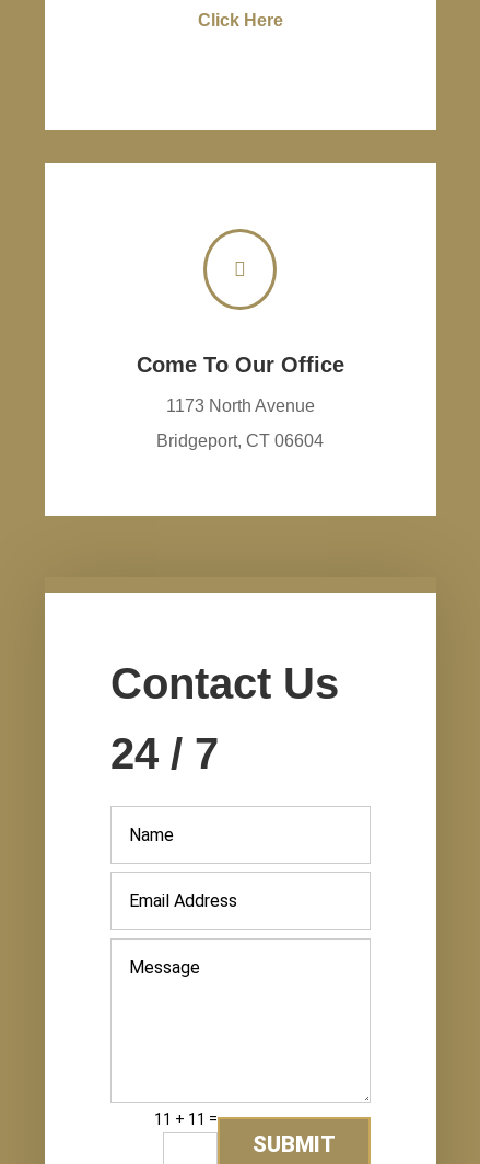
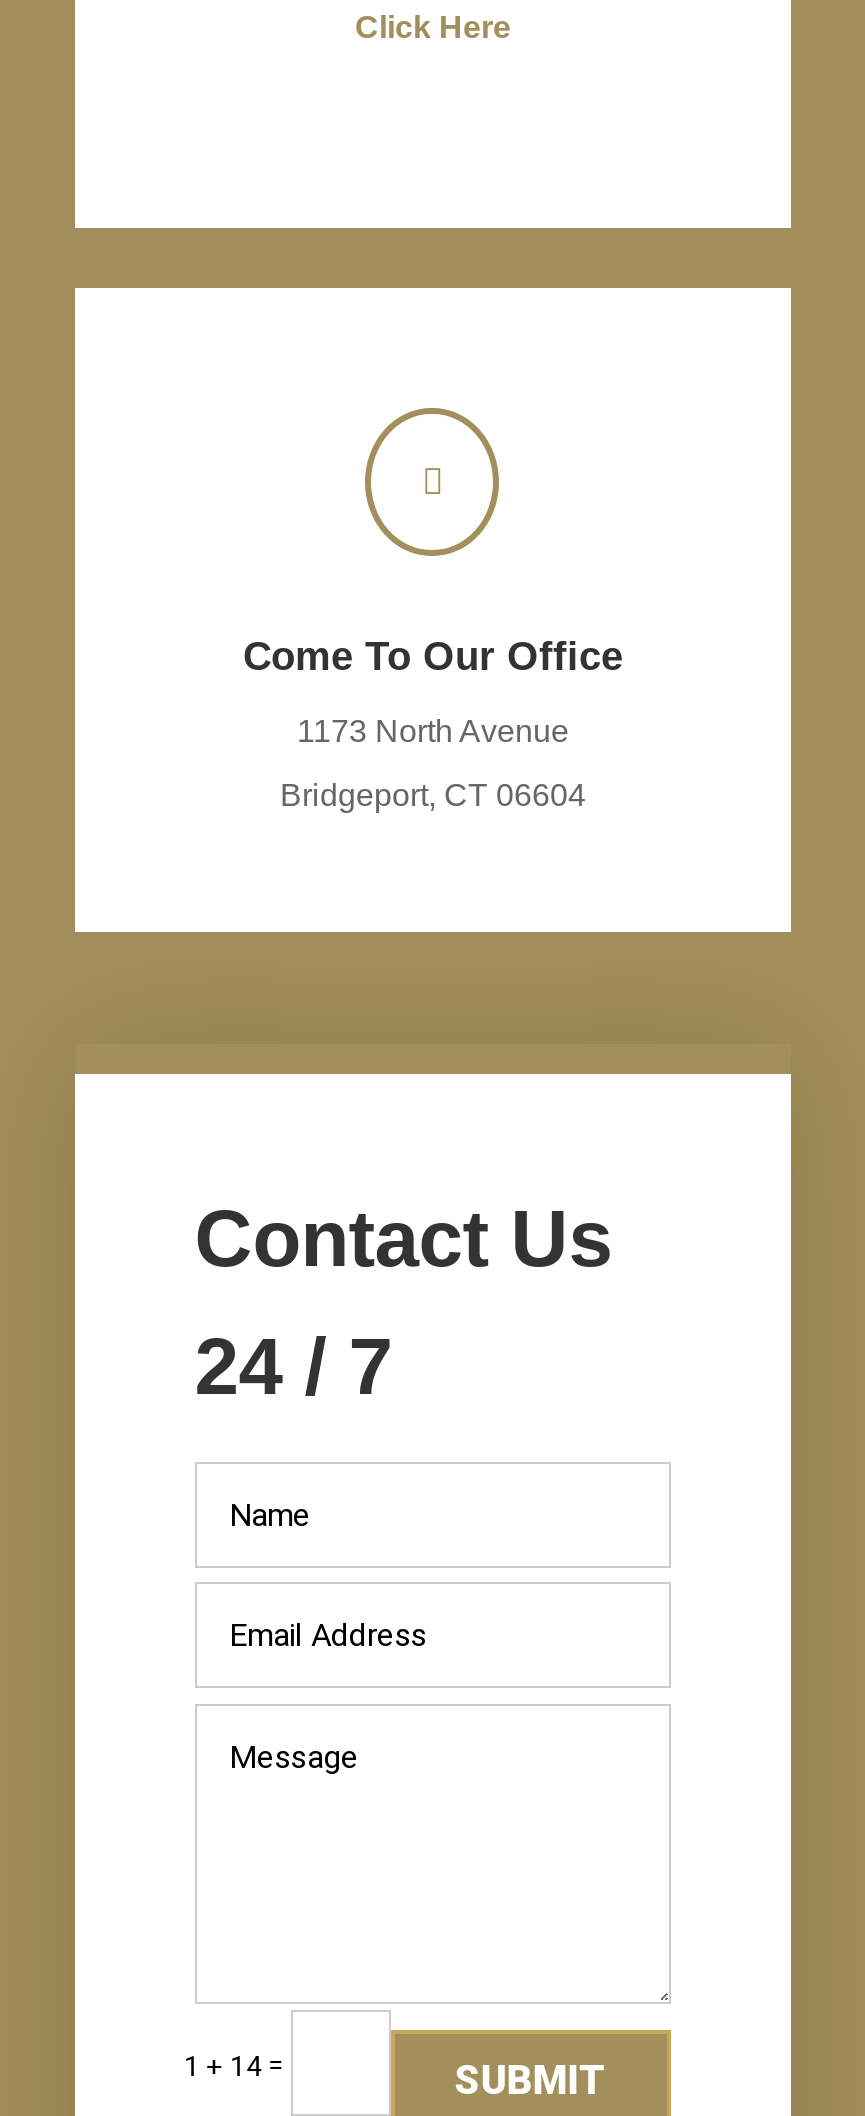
[154,1109,217,1128] 11 + 11 = -> [184,2048,290,2082] 1 + 14 =

